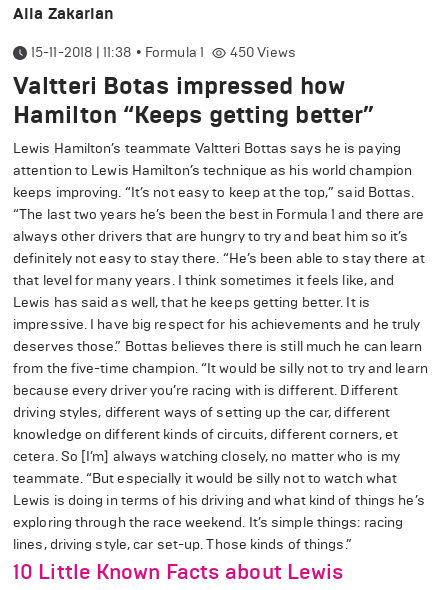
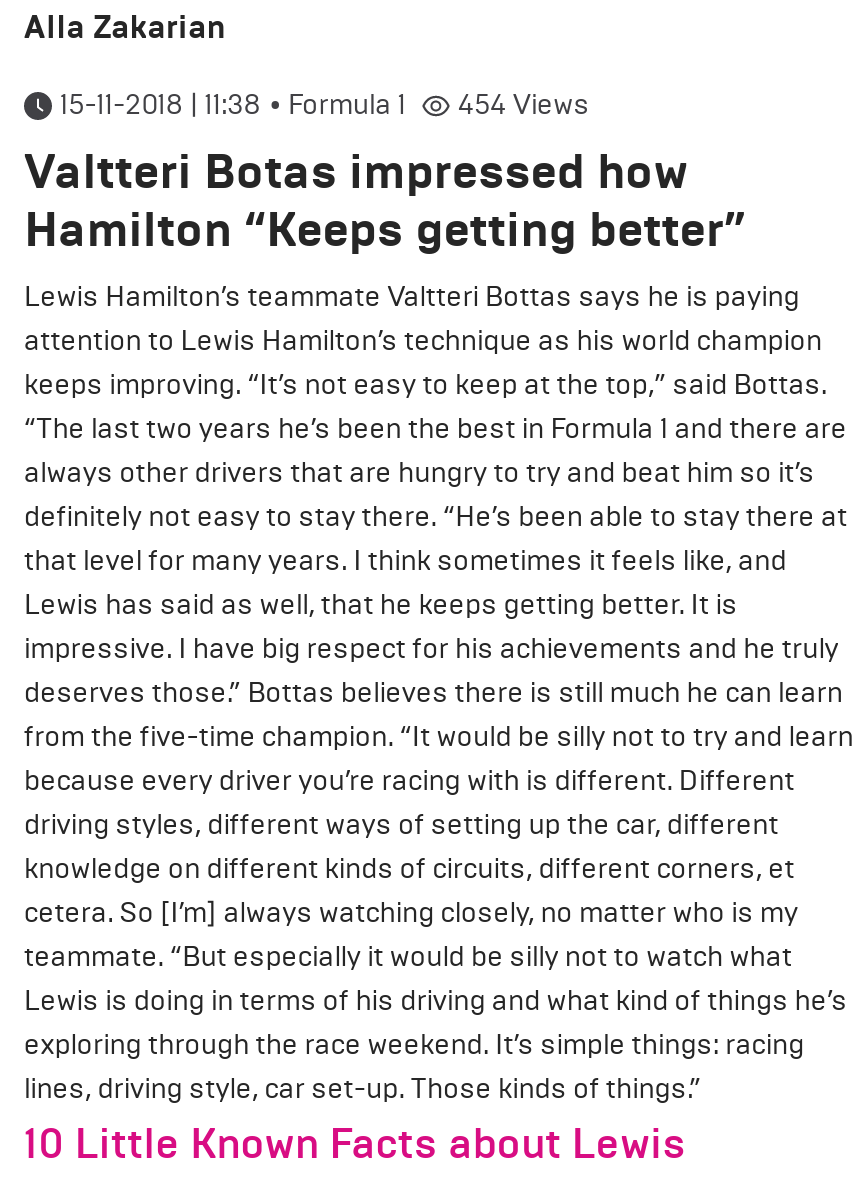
[230,44,296,61] 450 Views -> [458,88,590,122] 454 Views

